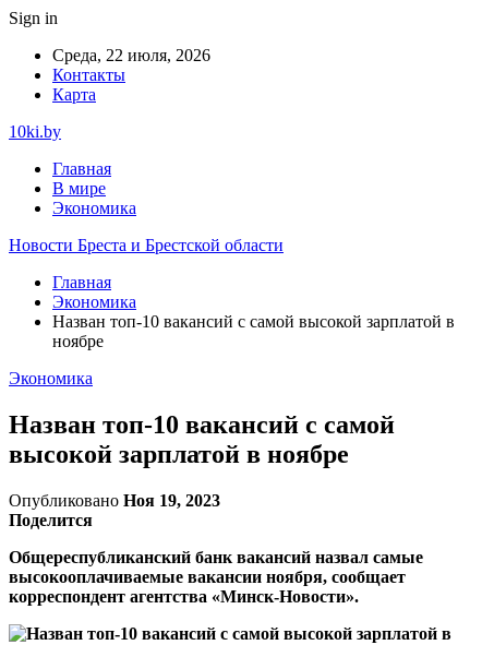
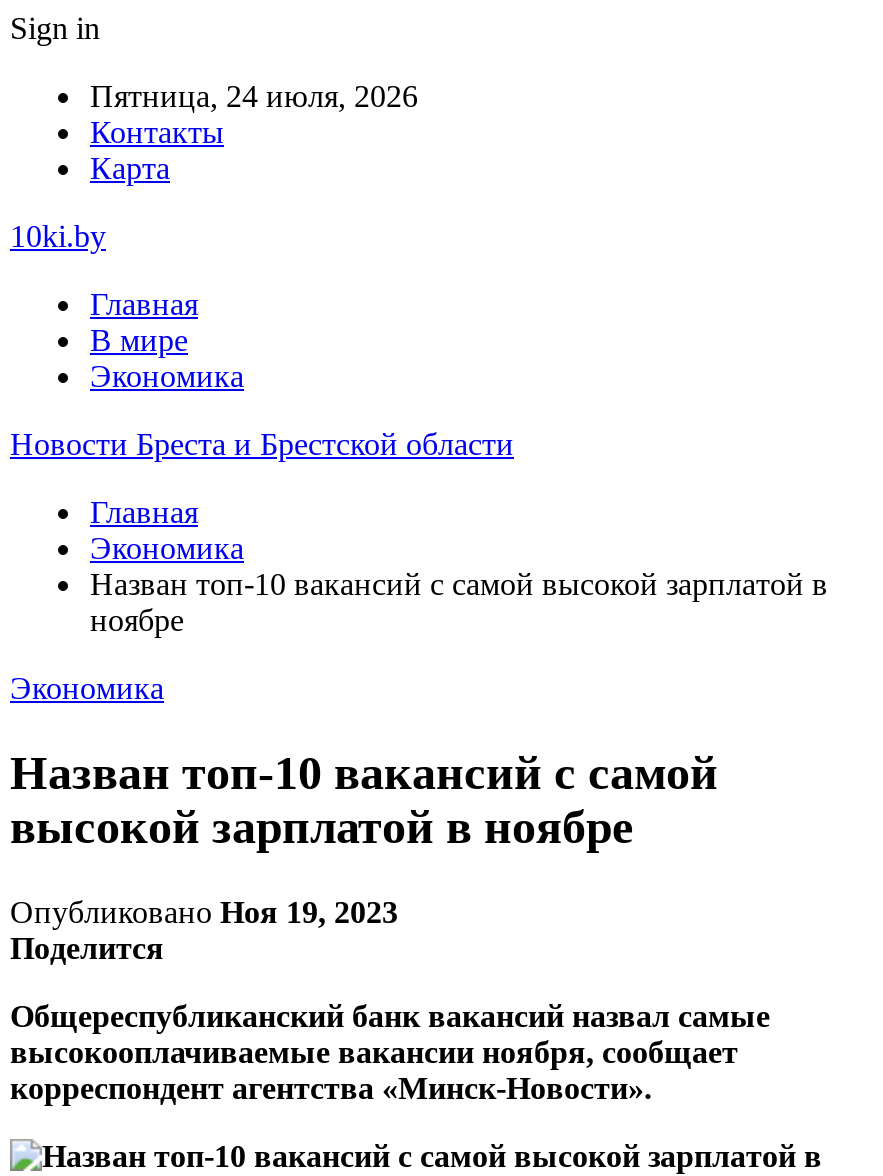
[52,46,210,64] Среда, 22 июля, 2026 -> [90,79,418,113] Пятница, 24 июля, 2026

